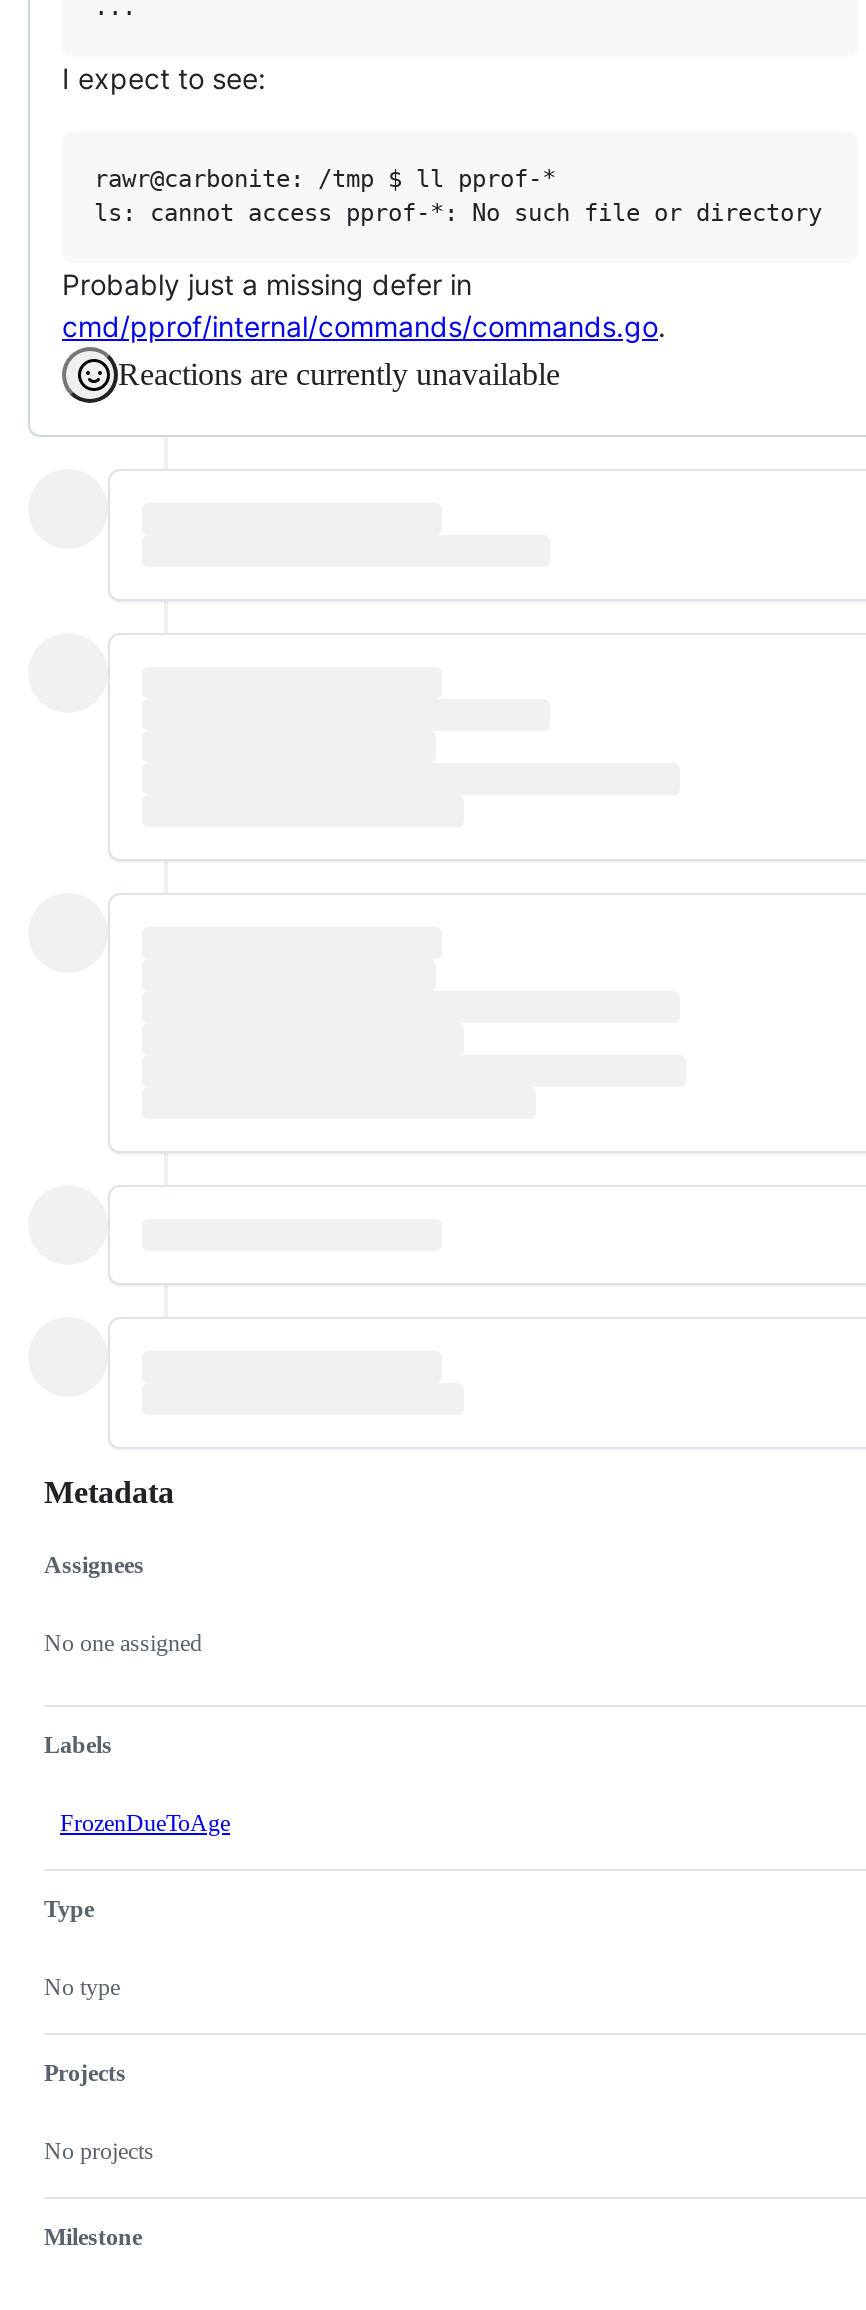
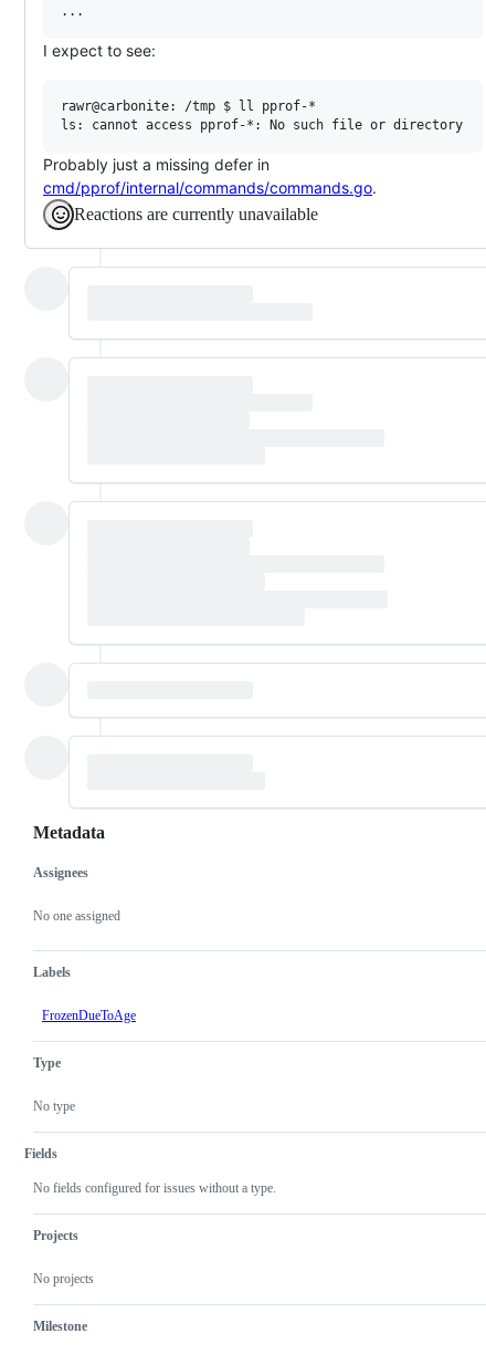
none -> [24,1146,276,1196] Fields | No fields configured for issues without a type.

